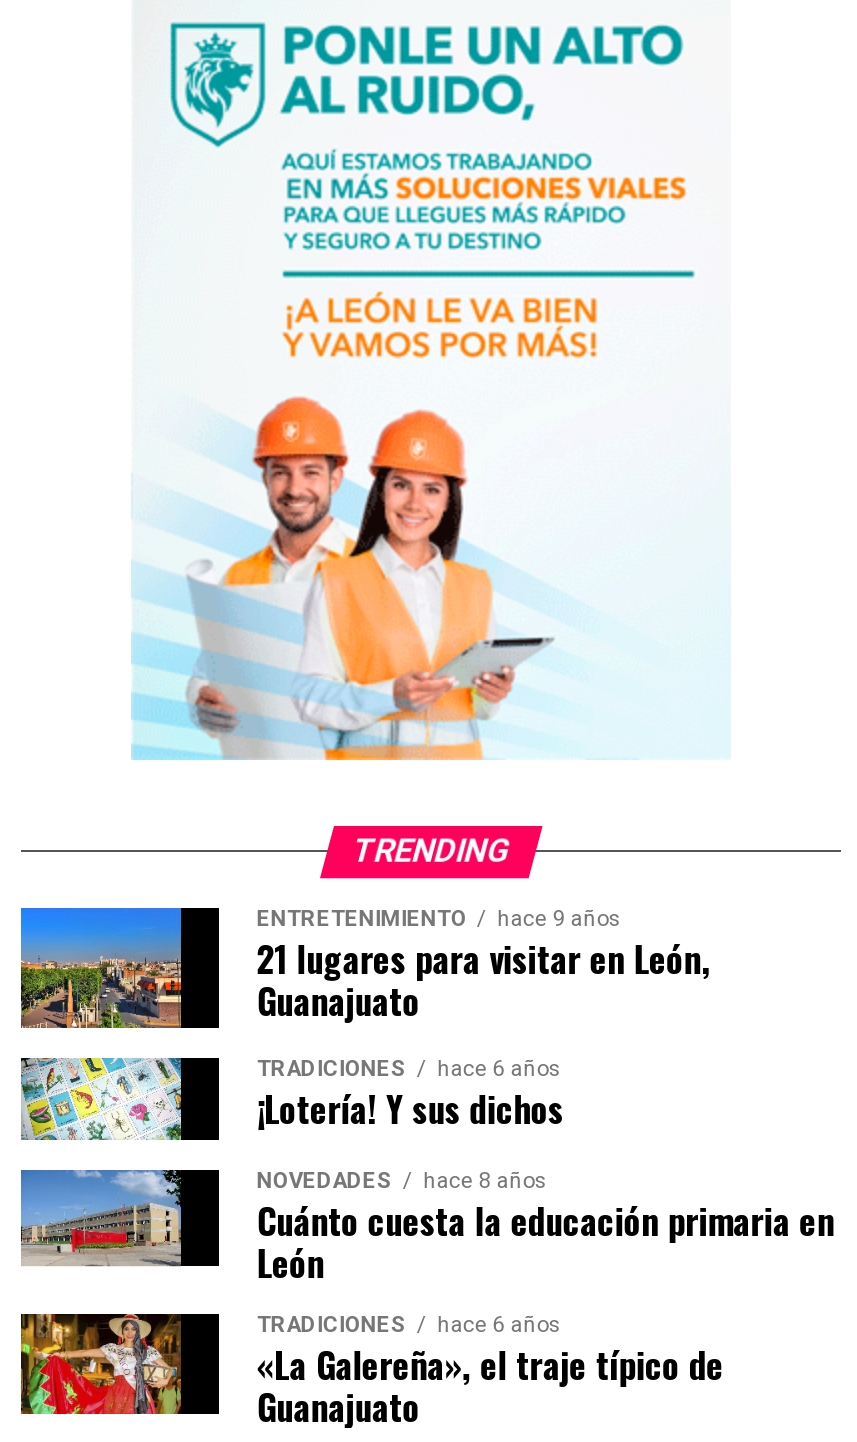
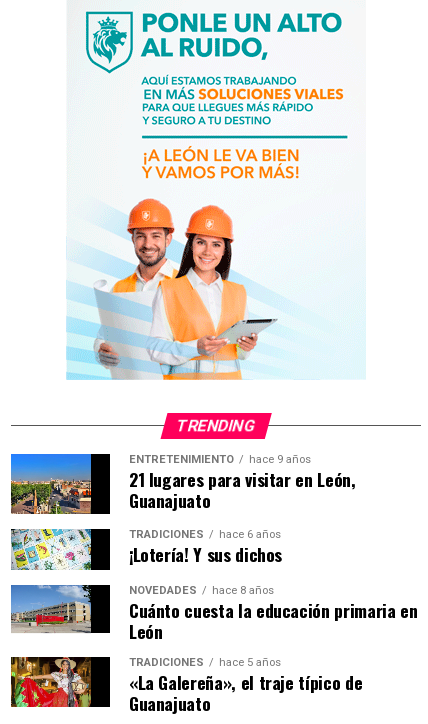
[257,1312,561,1338] TRADICIONES hace 6 años -> [129,656,281,669] TRADICIONES hace 5 años

